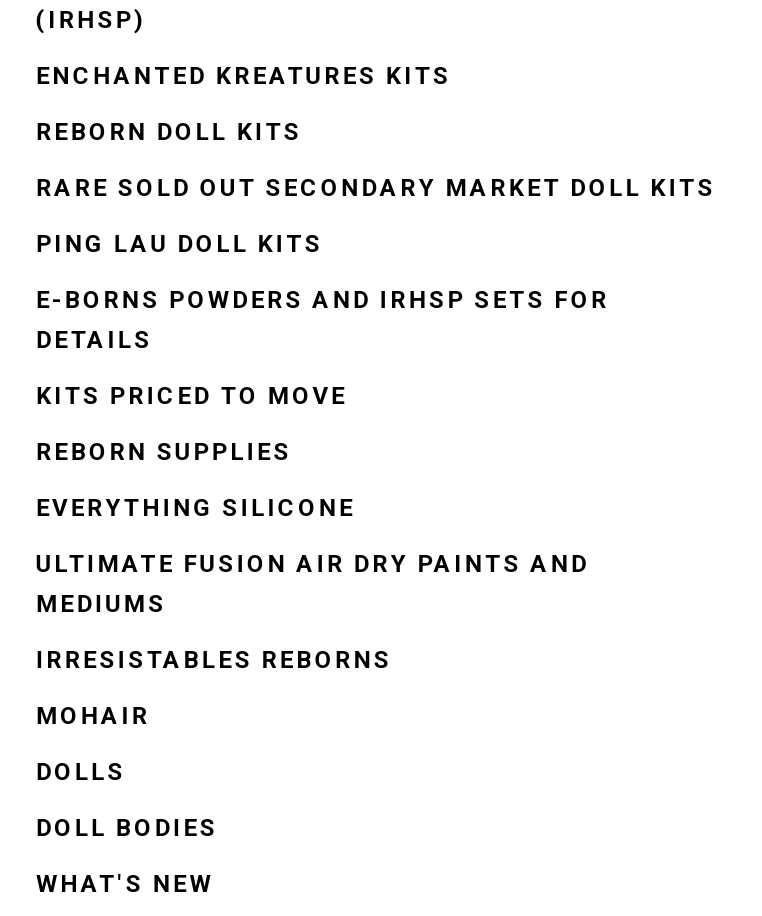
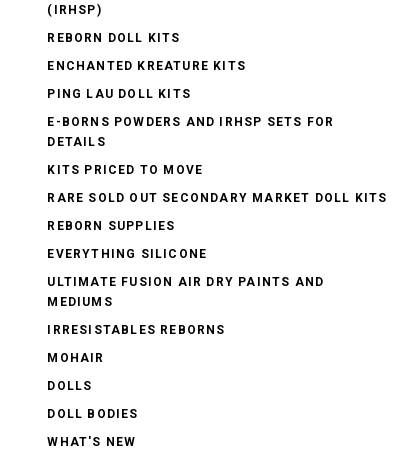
[36,61,451,89] ENCHANTED KREATURES KITS -> none
moved [36,117,302,145] -> [47,31,180,45]: REBORN DOLL KITS
none -> [47,59,246,73] ENCHANTED KREATURE KITS
moved [36,173,716,201] -> [47,191,387,205]: RARE SOLD OUT SECONDARY MARKET DOLL KITS
moved [36,229,609,409] -> [47,87,334,177]: PING LAU DOLL KITS | E-BORNS POWDERS AND IRHSP SETS FOR | DETAILS | KITS PRICED TO MOVE

